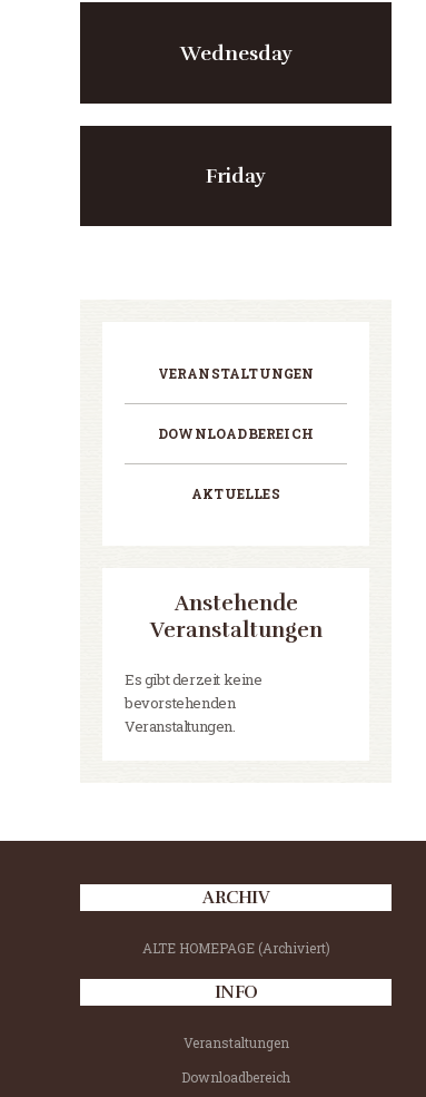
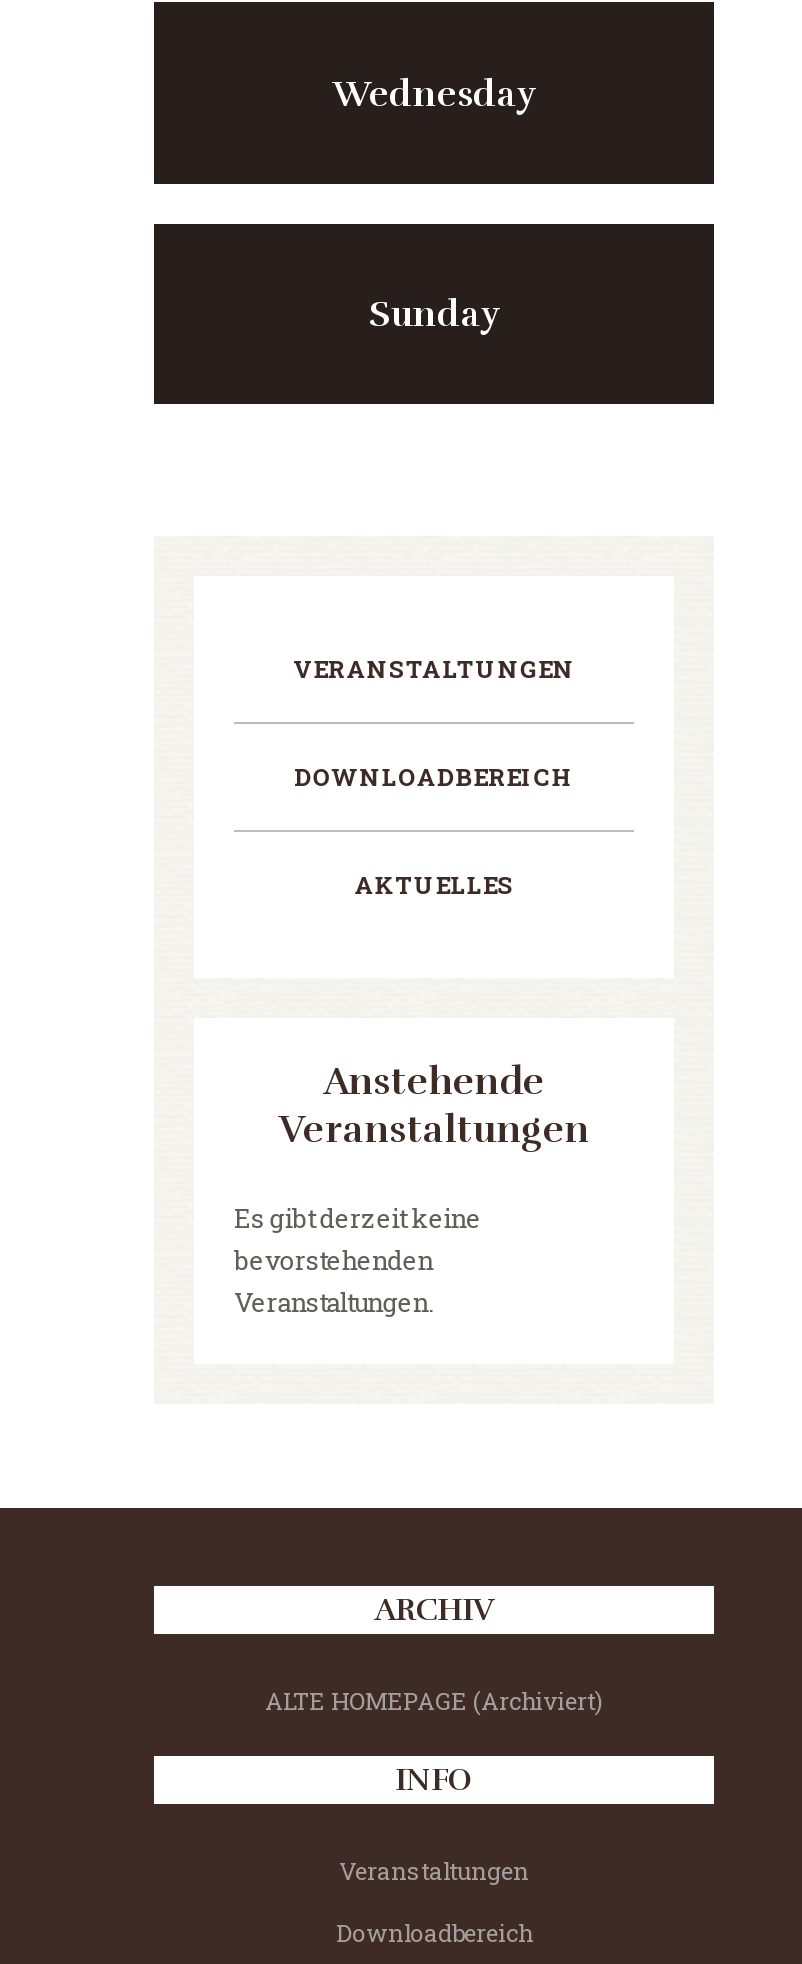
[206,164,266,188] Friday -> [369,292,499,336] Sunday

